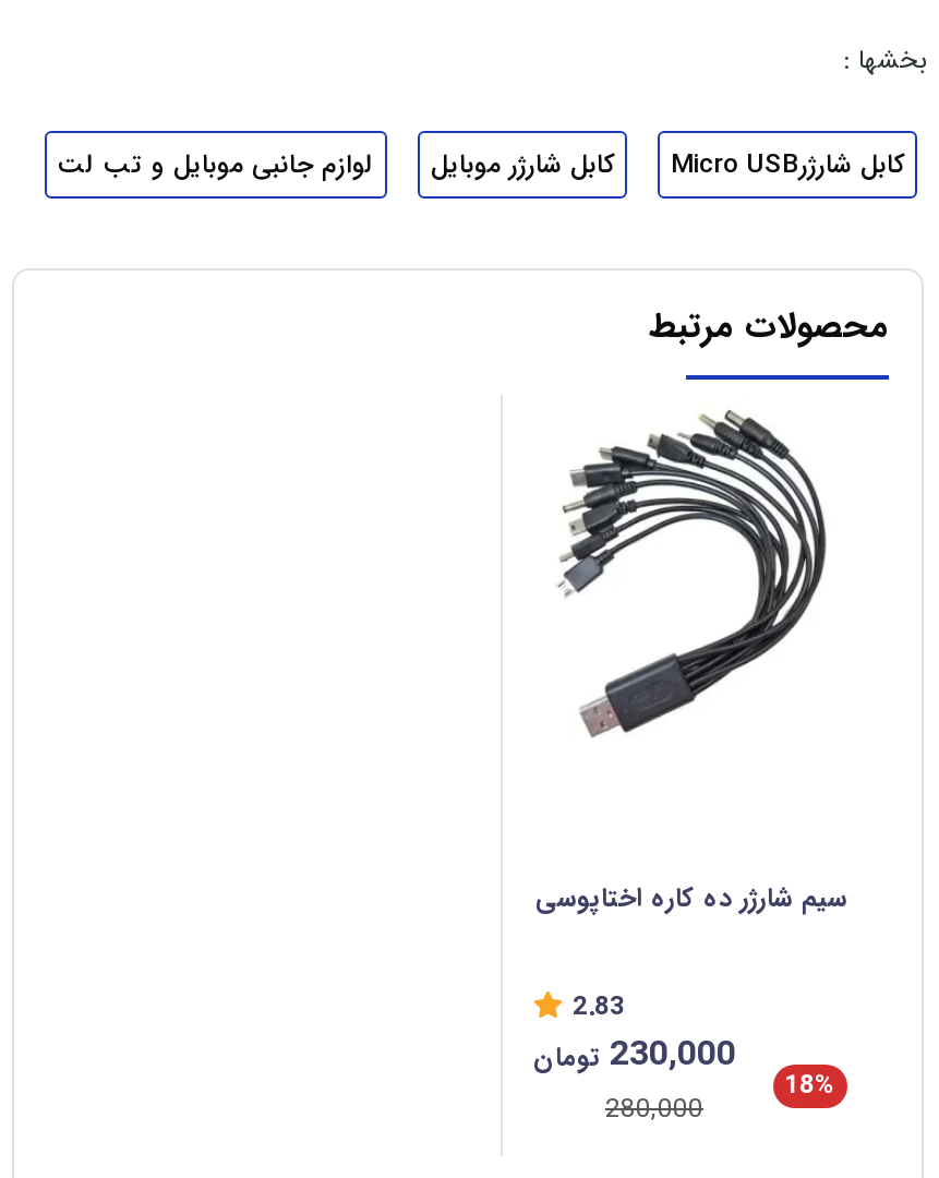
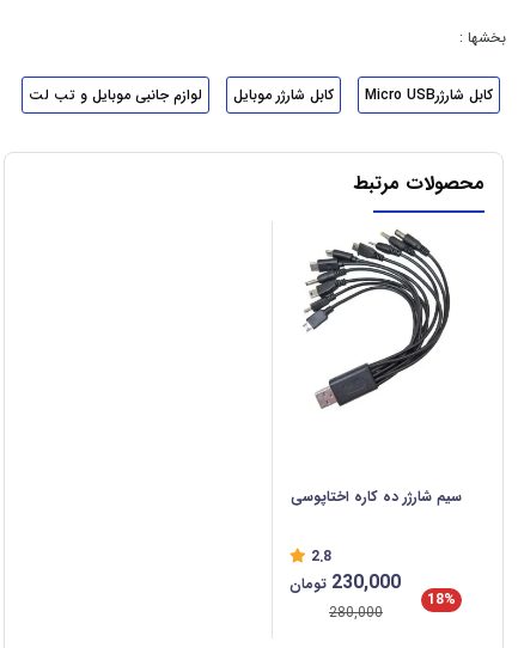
[573,986,625,1027] 2.83 -> [311,545,331,568] 2.8

